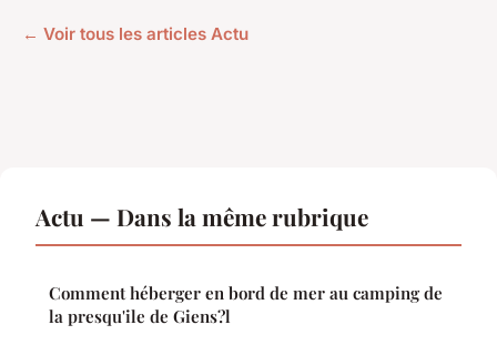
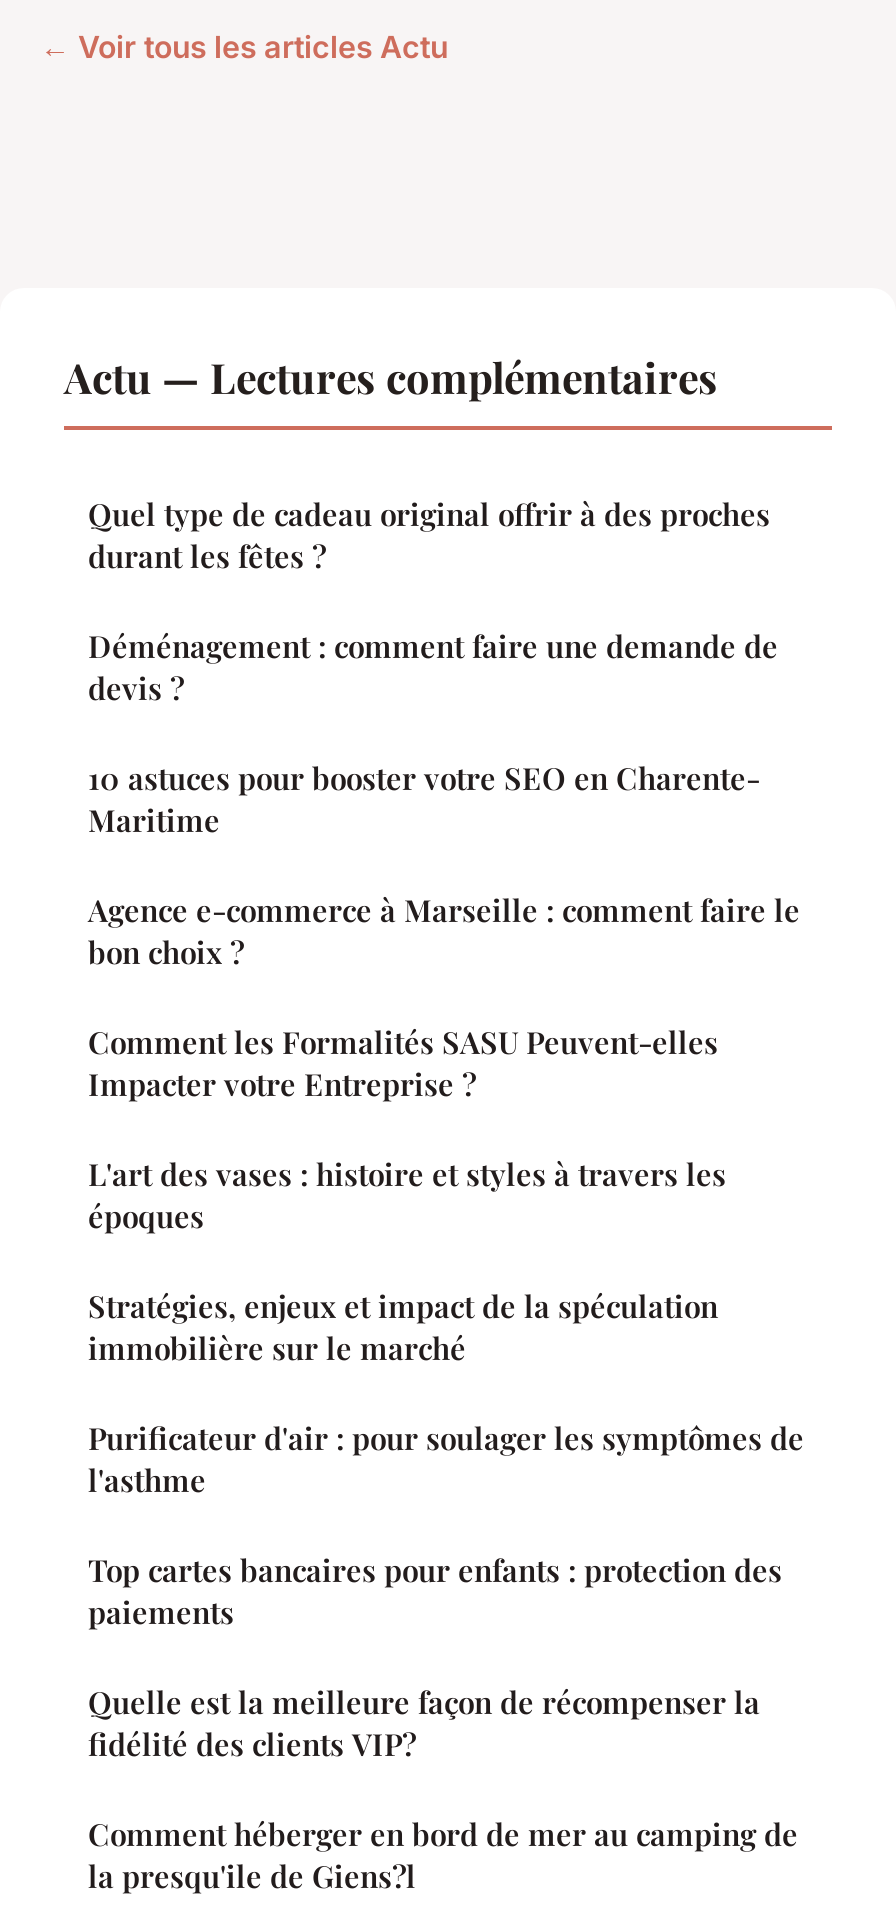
[35,200,368,231] Actu — Dans la même rubrique -> [64,347,804,1763] Actu — Lectures complémentaires | Quel type de cadeau original offrir à des proches | durant les fêtes ? | Déménagement : comment faire une demande de | devis ? | 10 astuces pour booster votre SEO en Charente- | Maritime | Agence e-commerce à Marseille : comment faire le | bon choix ? | Comment les Formalités SASU Peuvent-elles | Impacter votre Entreprise ? | L'art des vases : histoire et styles à travers les | époques | Stratégies, enjeux et impact de la spéculation | immobilière sur le marché | Purificateur d'air : pour soulager les symptômes de | l'asthme | Top cartes bancaires pour enfants : protection des | paiements | Quelle est la meilleure façon de récompenser la | fidélité des clients VIP?

